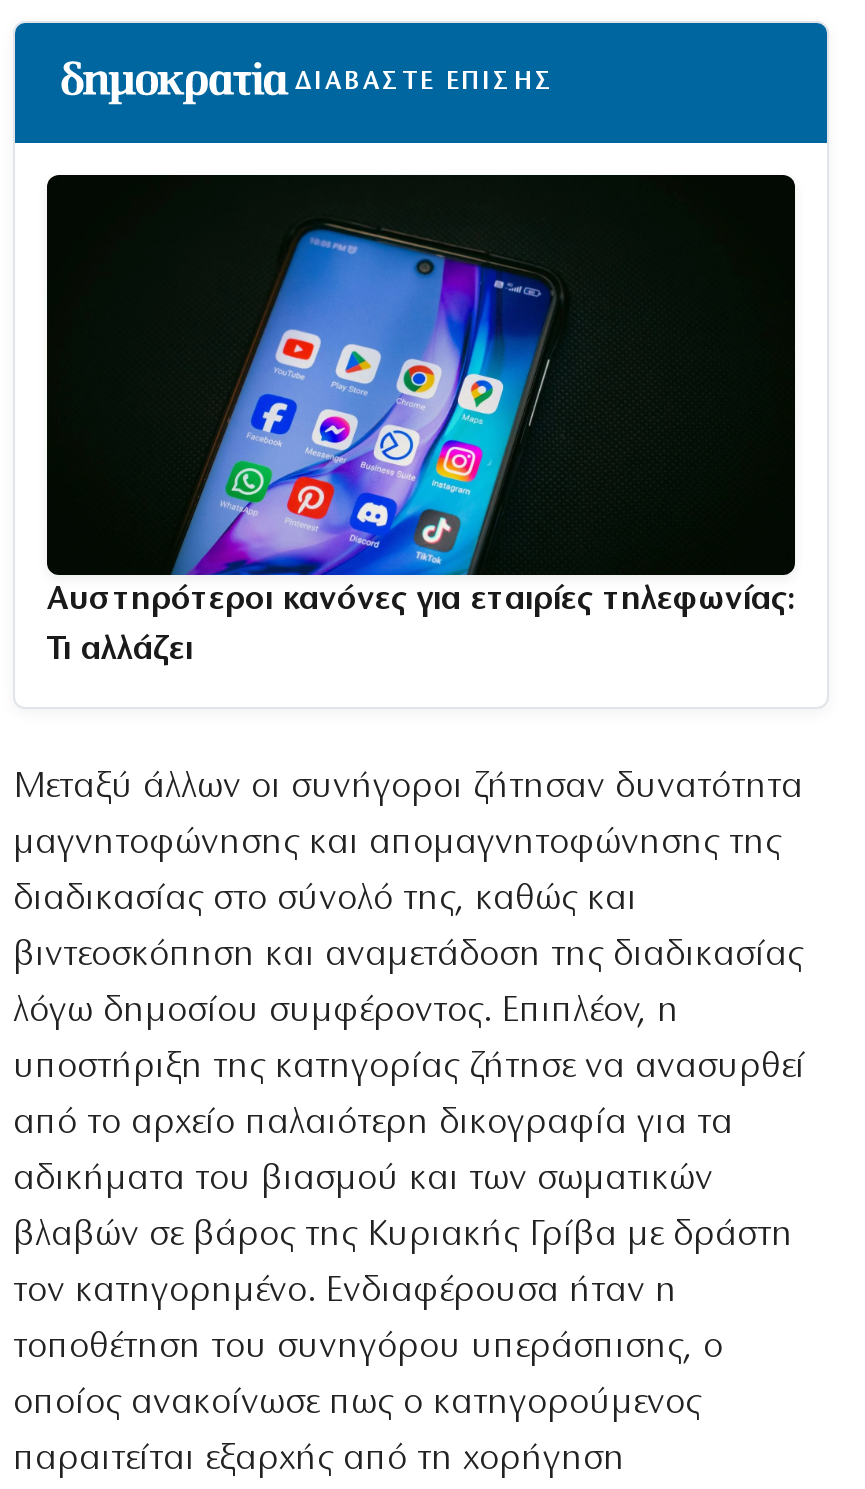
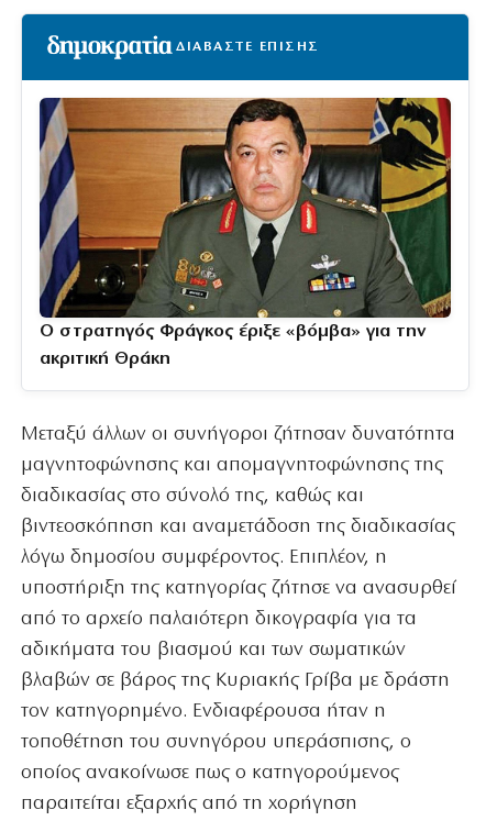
[45,173,797,617] [image] | Αυστηρότεροι κανόνες για εταιρίες τηλεφωνίας: -> [38,97,452,340] [image] | Ο στρατηγός Φράγκος έριξε «βόμβα» για την
[47,633,193,667] Τι αλλάζει -> [40,349,170,368] ακριτική Θράκη

